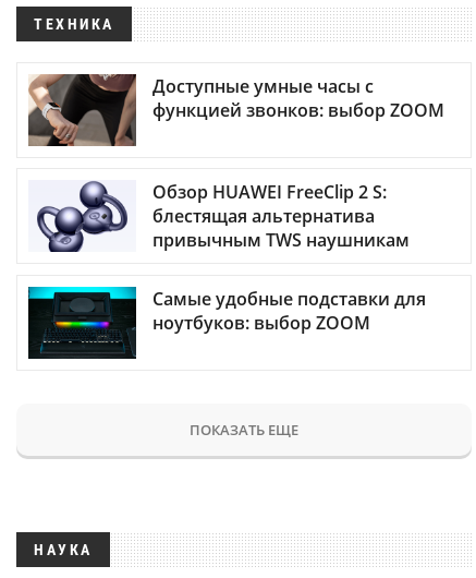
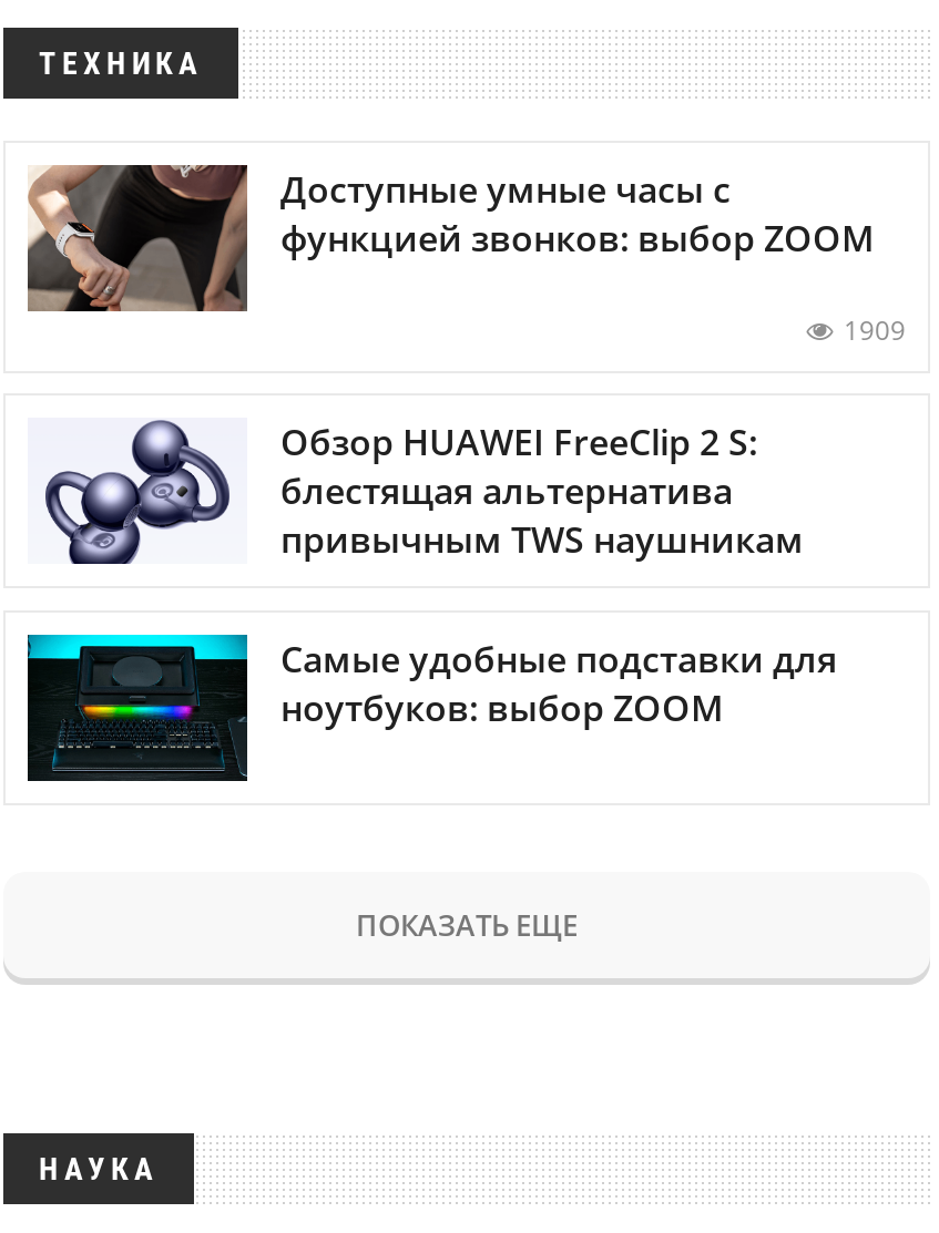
none -> [844,312,906,349] 1909

